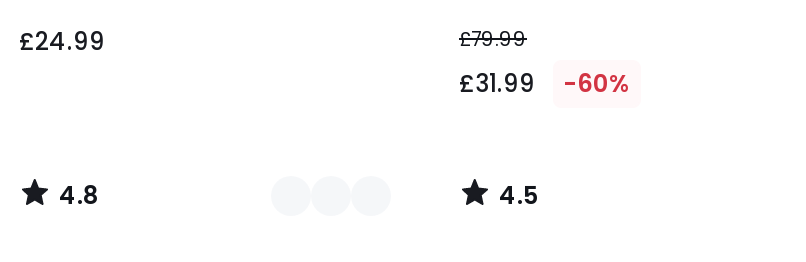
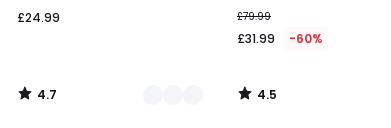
[59,178,99,212] 4.8 -> [37,86,57,103] 4.7

